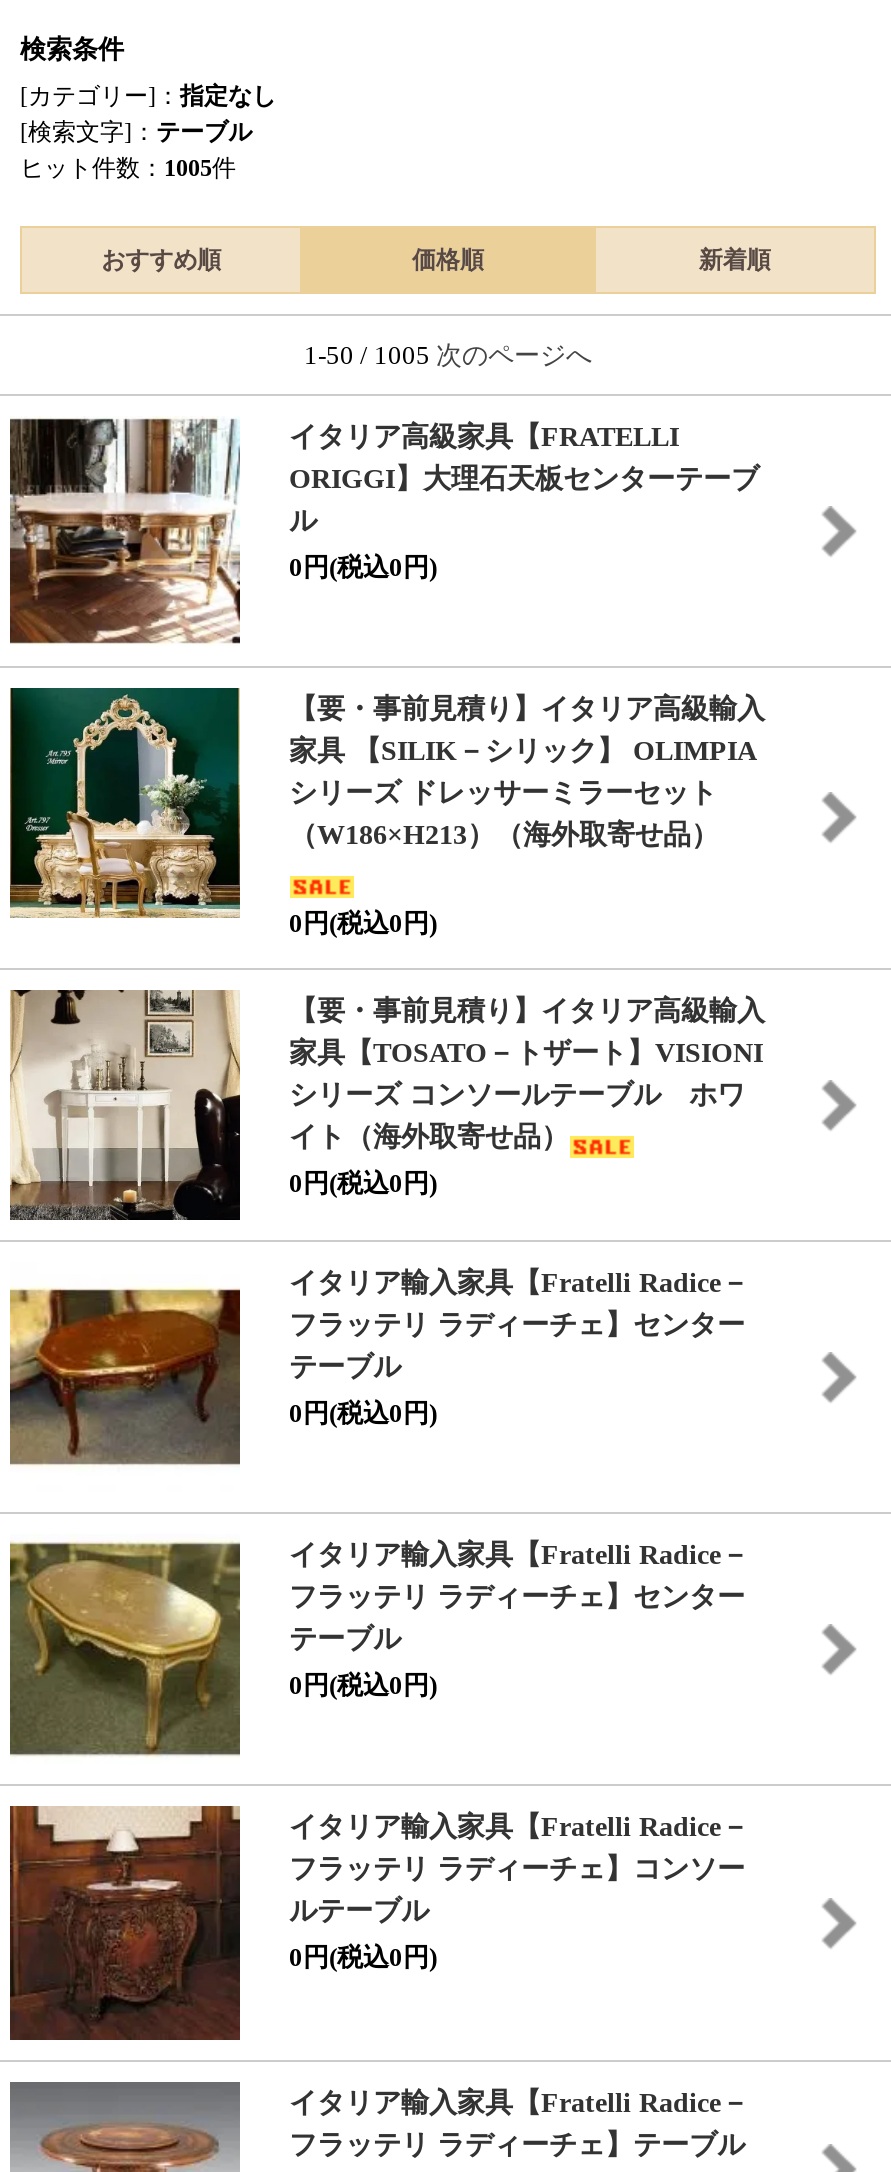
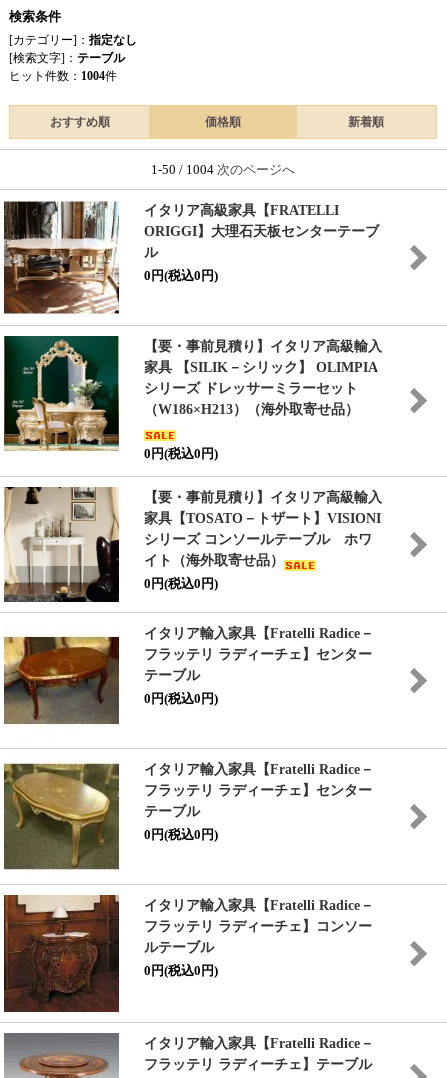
[20,154,236,182] ヒット件数：1005件 -> [9,69,117,83] ヒット件数：1004件
[304,340,592,370] 1-50 / 1005次のページへ -> [151,162,295,177] 1-50 / 1004次のページへ

